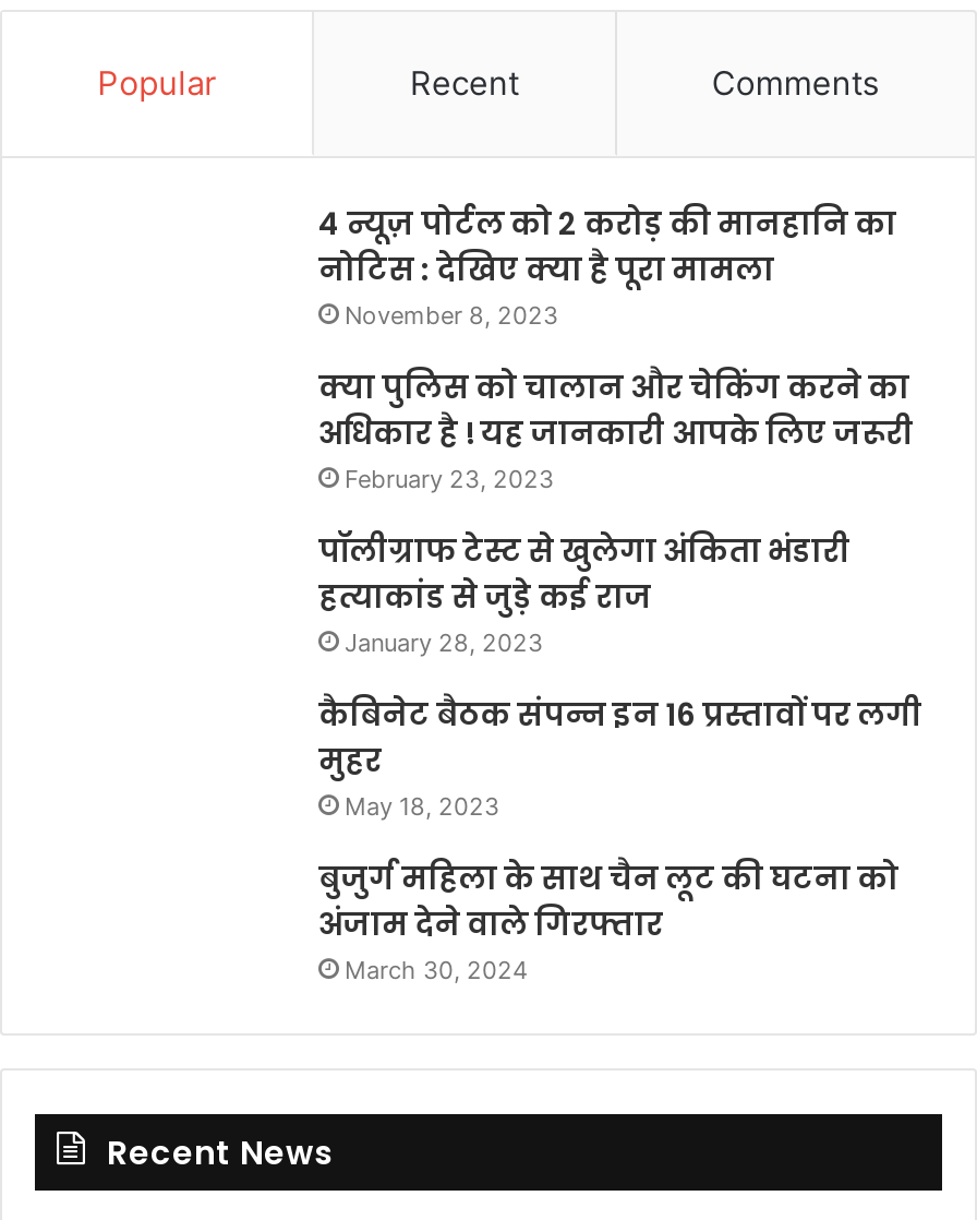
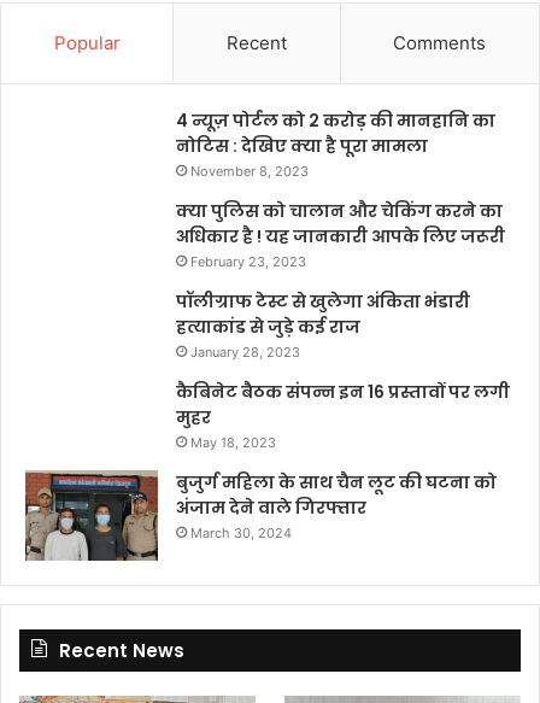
none -> [24,469,159,562] [image]

